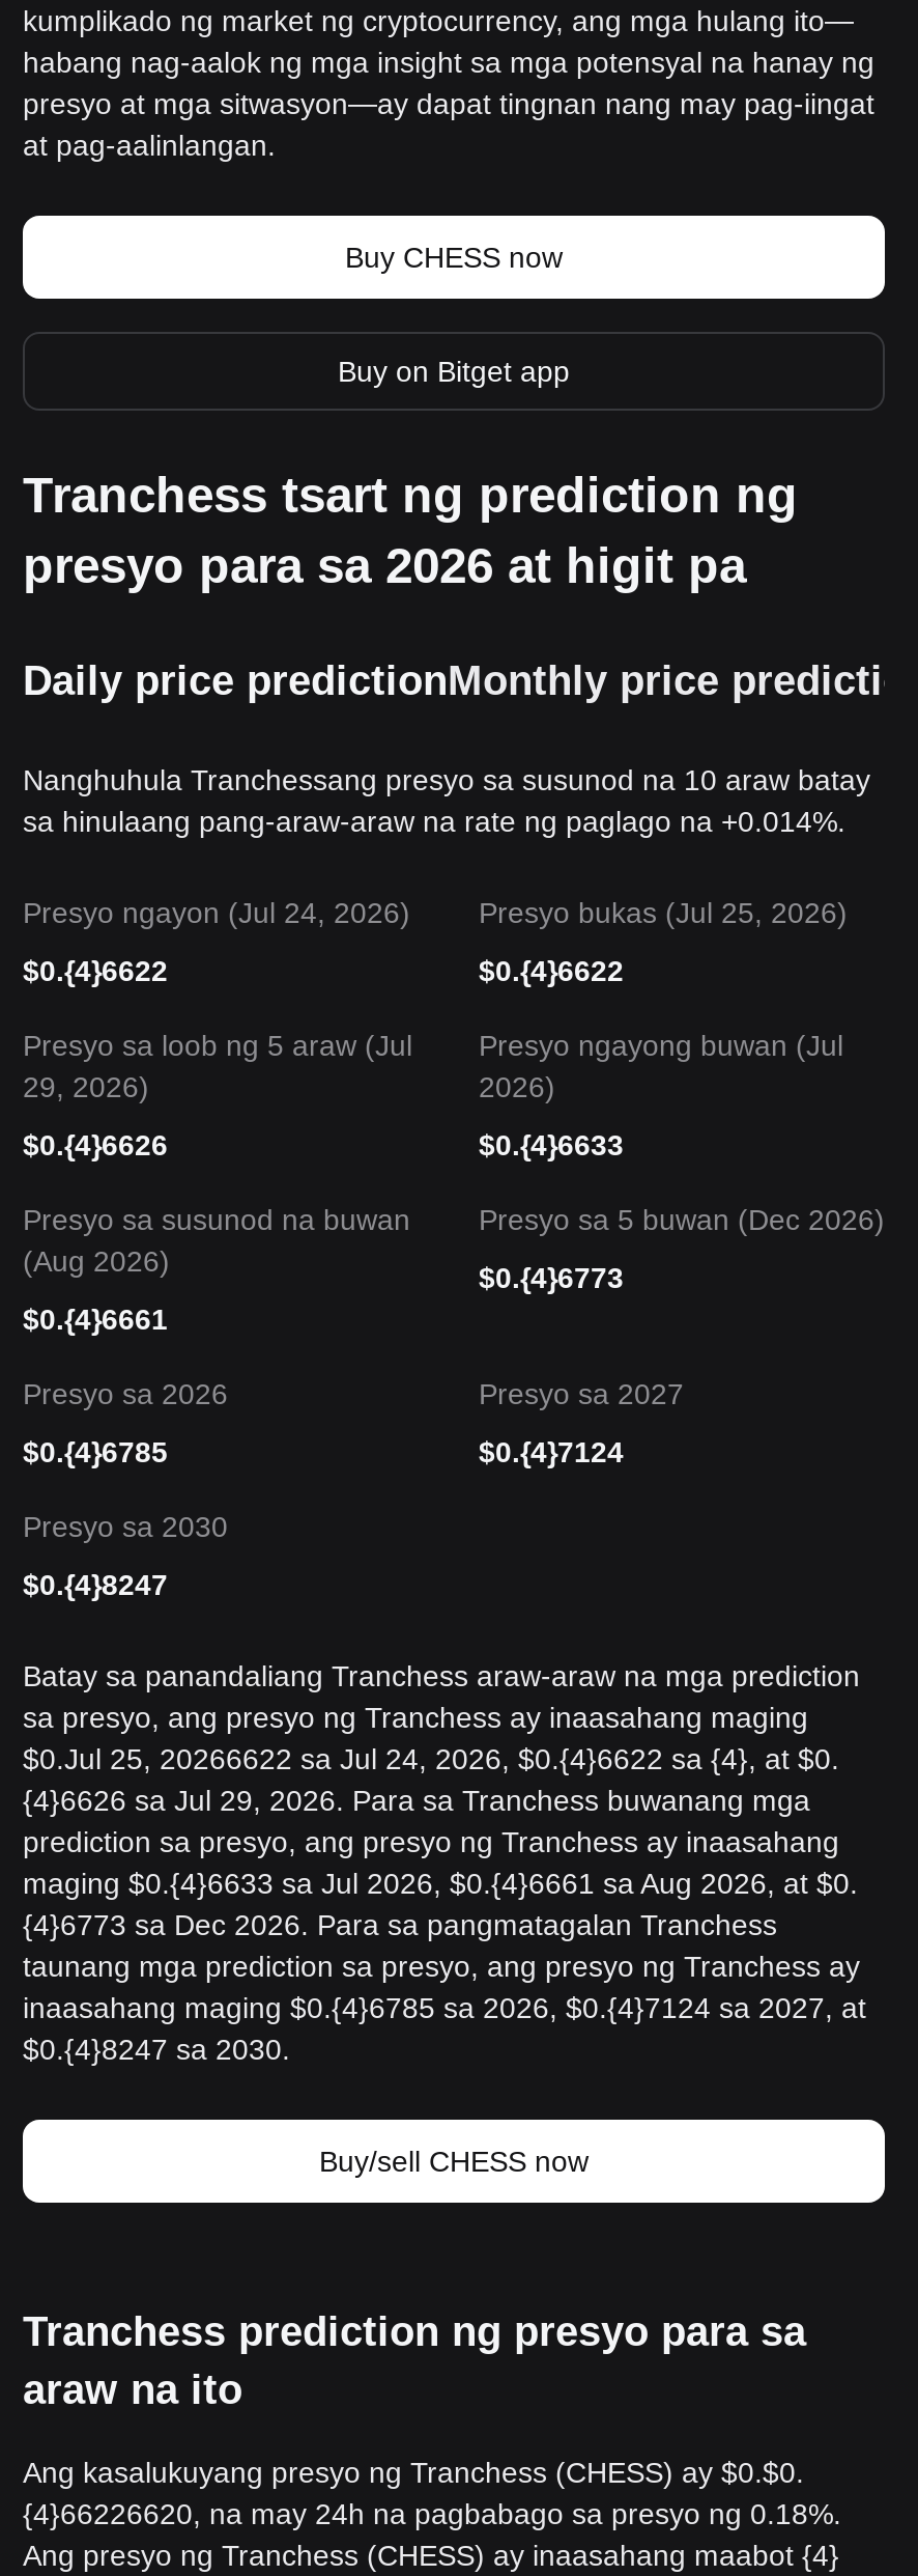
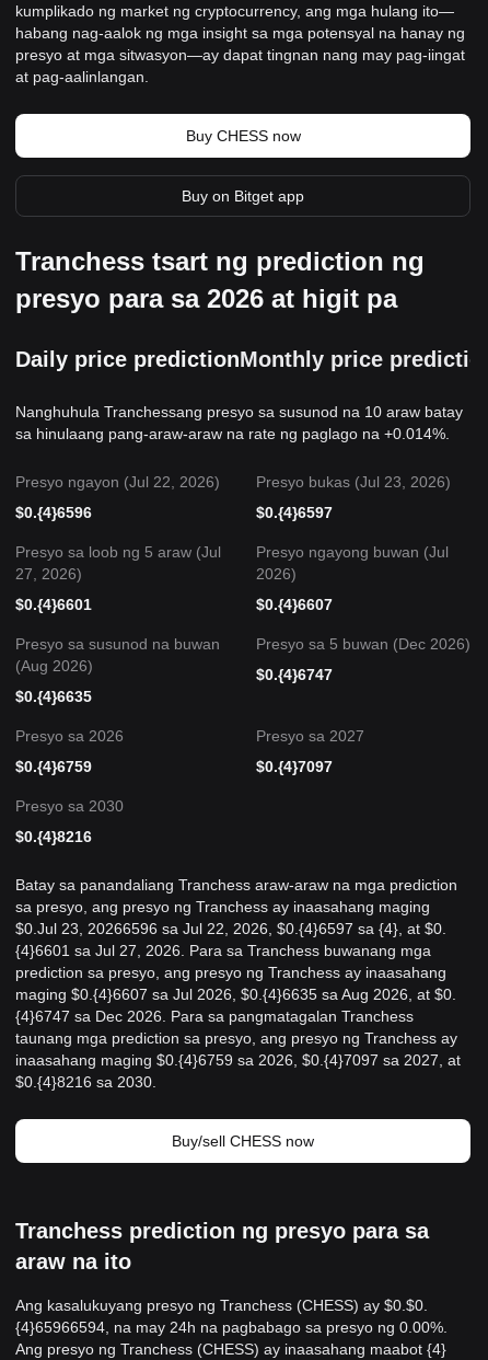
[23,896,410,929] Presyo ngayon (Jul 24, 2026) -> [15,473,220,491] Presyo ngayon (Jul 22, 2026)
[479,896,848,929] Presyo bukas (Jul 25, 2026) -> [256,473,451,491] Presyo bukas (Jul 23, 2026)
[23,954,168,987] $0.{4}6622 -> [15,504,92,521] $0.{4}6596
[479,954,624,987] $0.{4}6622 -> [256,504,333,521] $0.{4}6597
[23,1070,149,1103] 29, 2026) -> [15,565,82,583] 27, 2026)
[23,1128,168,1161] $0.{4}6626 -> [15,596,92,613] $0.{4}6601
[479,1128,624,1161] $0.{4}6633 -> [256,596,333,613] $0.{4}6607
[479,1261,624,1294] $0.{4}6773 -> [256,666,333,683] $0.{4}6747
[23,1303,168,1336] $0.{4}6661 -> [15,688,92,705] $0.{4}6635
[23,1435,168,1468] $0.{4}6785 -> [15,758,92,775] $0.{4}6759
[479,1435,624,1468] $0.{4}7124 -> [256,758,333,775] $0.{4}7097
[23,1568,168,1601] $0.{4}8247 -> [15,828,92,845] $0.{4}8216
[23,1742,839,1775] $0.Jul 25, 20266622 sa Jul 24, 2026, $0.{4}6622 sa {4}, at $0. -> [15,920,446,937] $0.Jul 23, 20266596 sa Jul 22, 2026, $0.{4}6597 sa {4}, at $0.
[23,1784,810,1817] {4}6626 sa Jul 29, 2026. Para sa Tranchess buwanang mga -> [15,942,431,959] {4}6601 sa Jul 27, 2026. Para sa Tranchess buwanang mga
[23,1867,858,1900] maging $0.{4}6633 sa Jul 2026, $0.{4}6661 sa Aug 2026, at $0. -> [15,986,456,1003] maging $0.{4}6607 sa Jul 2026, $0.{4}6635 sa Aug 2026, at $0.
[23,1908,777,1941] {4}6773 sa Dec 2026. Para sa pangmatagalan Tranchess -> [15,1007,414,1025] {4}6747 sa Dec 2026. Para sa pangmatagalan Tranchess
[23,1991,866,2024] inaasahang maging $0.{4}6785 sa 2026, $0.{4}7124 sa 2027, at -> [15,1051,461,1069] inaasahang maging $0.{4}6759 sa 2026, $0.{4}7097 sa 2027, at
[23,2033,290,2066] $0.{4}8247 sa 2030. -> [15,1073,156,1091] $0.{4}8216 sa 2030.
[23,2497,841,2530] {4}66226620, na may 24h na pagbabago sa presyo ng 0.18%. -> [15,1318,448,1336] {4}65966594, na may 24h na pagbabago sa presyo ng 0.00%.

